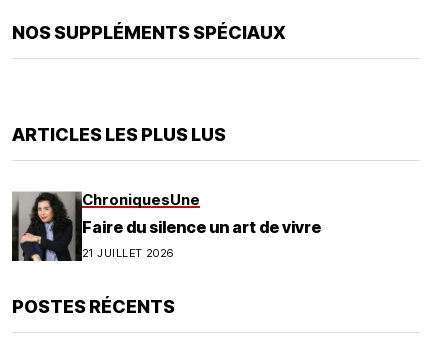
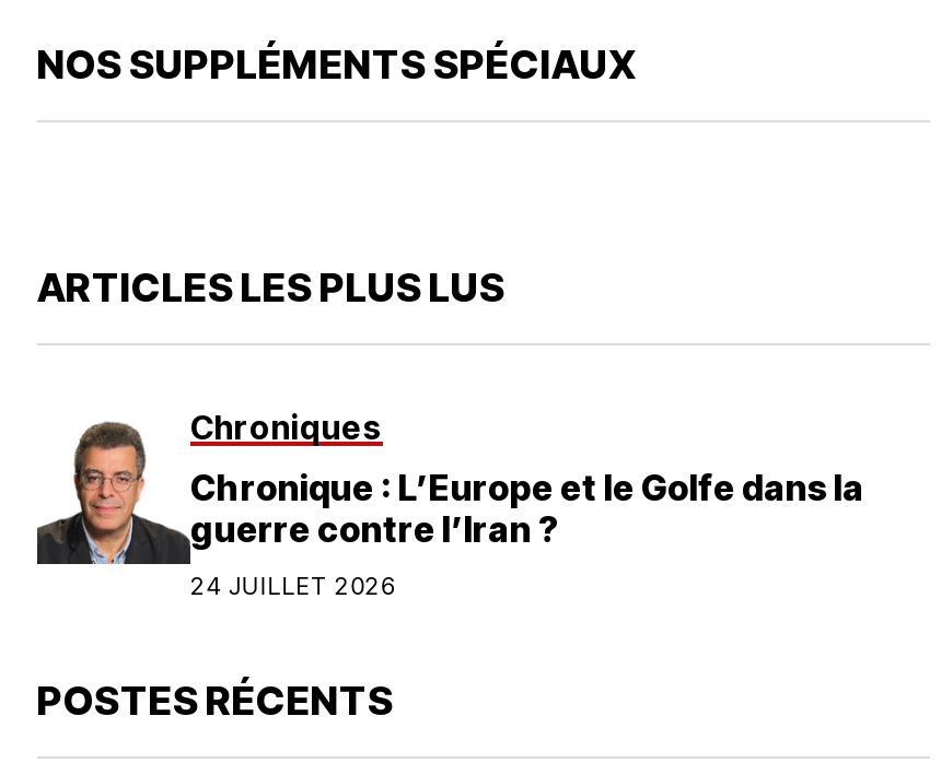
[11,190,321,261] [image] | ChroniquesUne | Faire du silence un art de vivre | 21 JUILLET 2026 -> [37,408,864,602] [image] | Chroniques | Chronique : L’Europe et le Golfe dans la | guerre contre l’Iran ? | 24 JUILLET 2026

